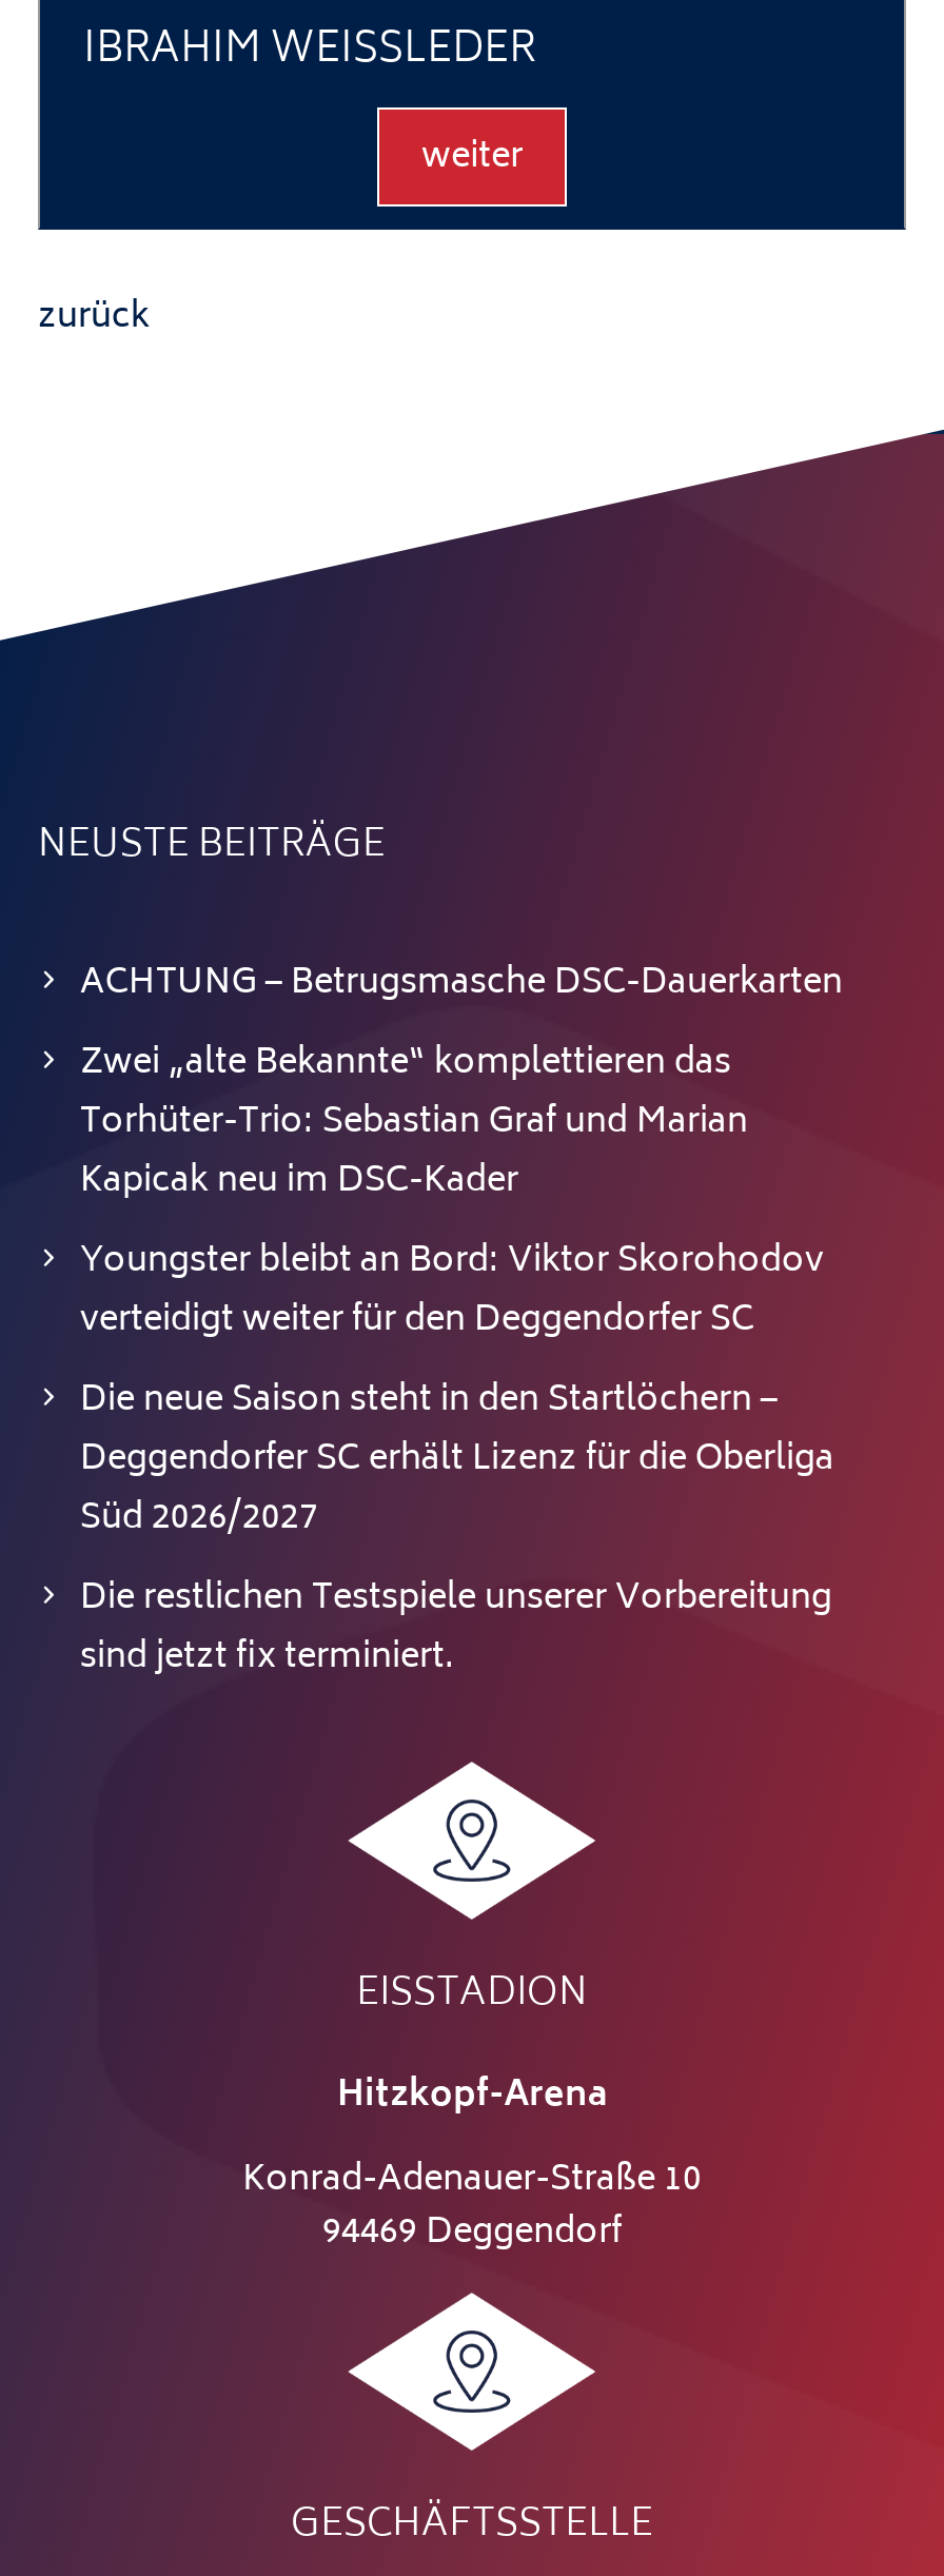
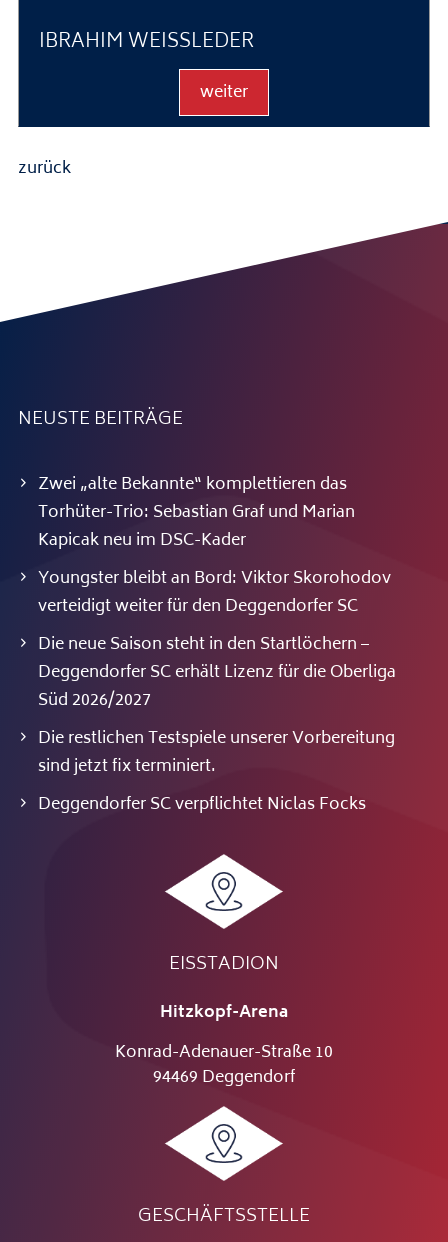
[80,954,843,1013] ACHTUNG – Betrugsmasche DSC-Dauerkarten -> none
moved [80,1034,834,1688] -> [38,471,396,781]: Zwei „alte Bekannte“ komplettieren das | Torhüter-Trio: Sebastian Graf und Marian | Kapicak neu im DSC-Kader | ... | Die restlichen Testspiele unserer Vorbereitung | sind jetzt fix terminiert.
none -> [38,791,366,819] Deggendorfer SC verpflichtet Niclas Focks

